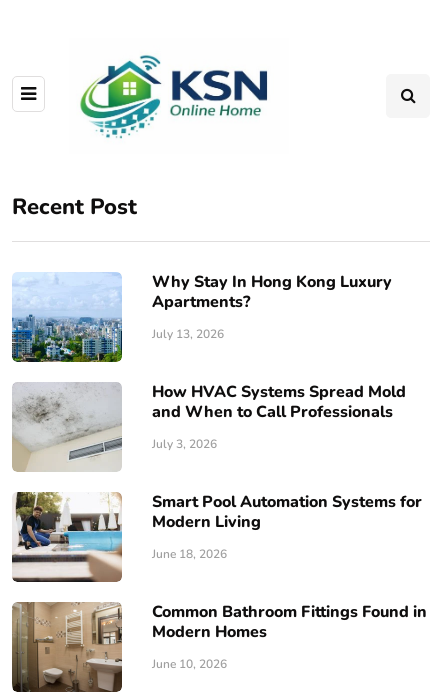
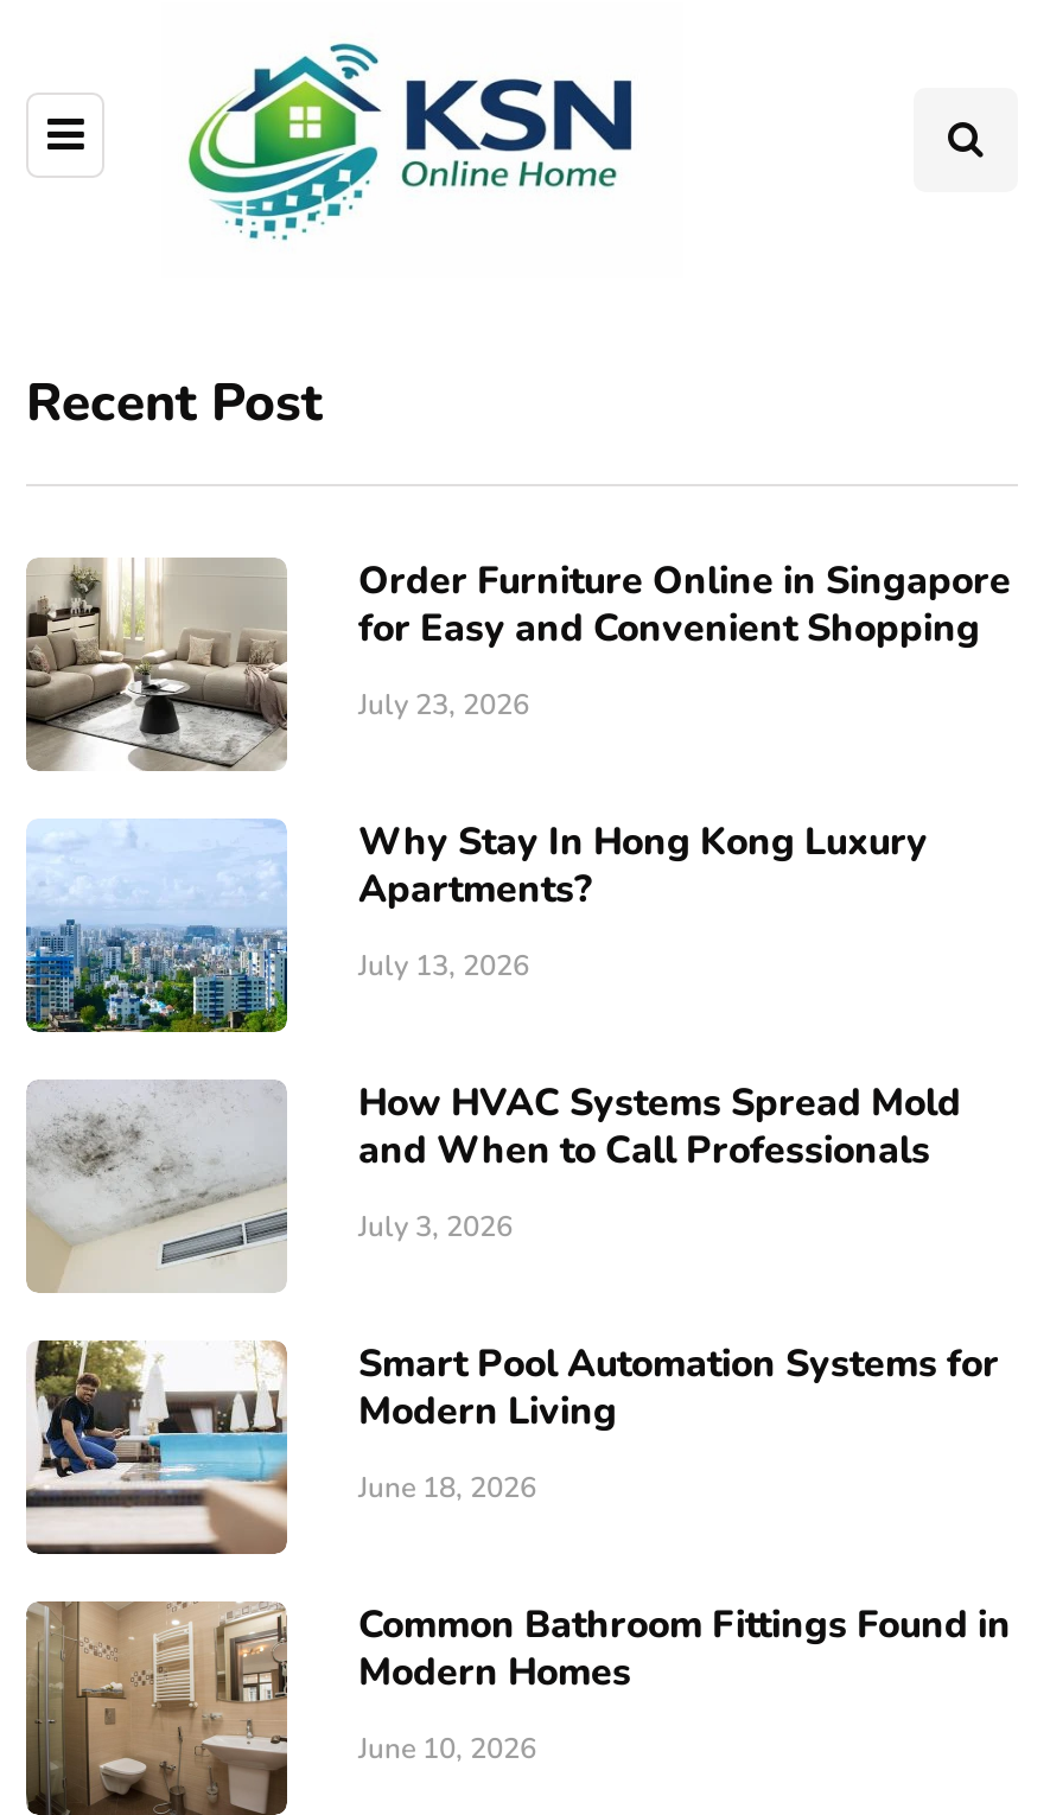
none -> [24,555,1011,771] [image] | Order Furniture Online in Singapore | for Easy and Convenient Shopping | July 23, 2026

